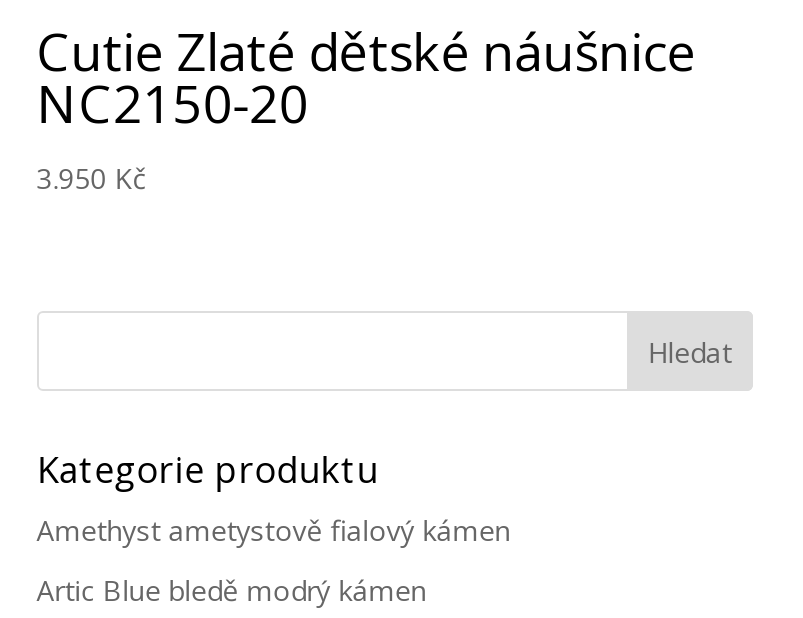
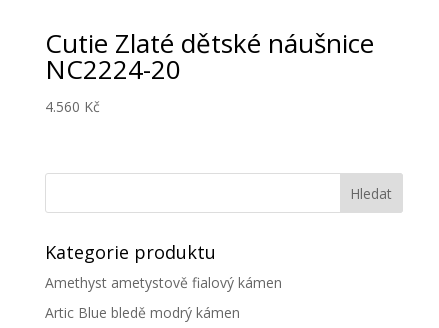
[37,67,309,197] NC2150-20 | 3.950 Kč -> [45,51,181,116] NC2224-20 | 4.560 Kč

